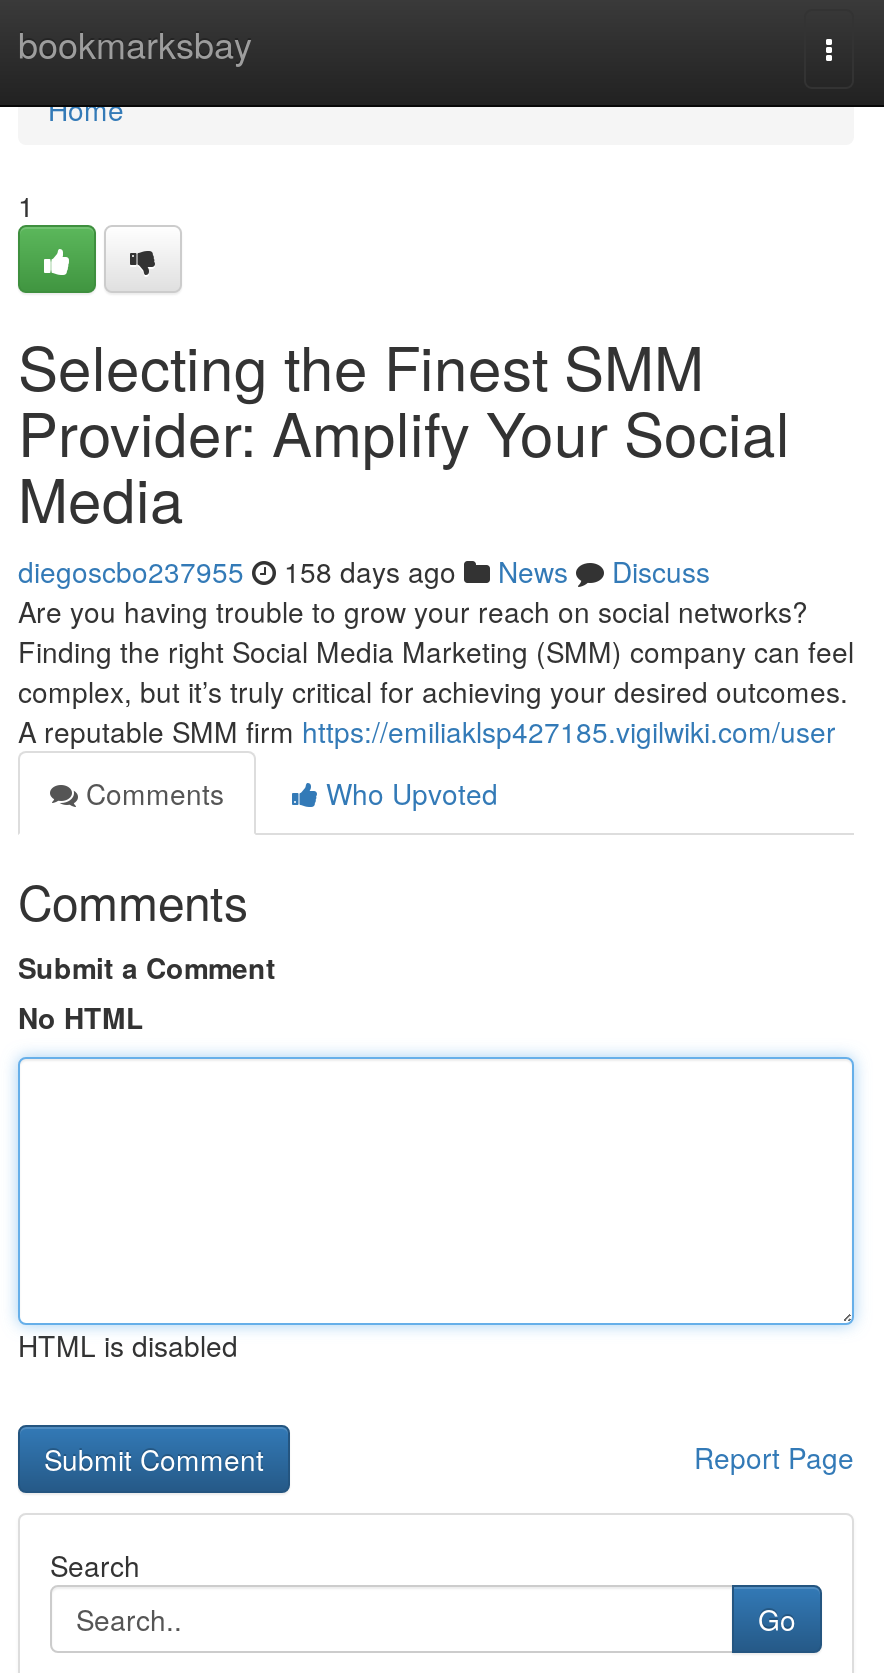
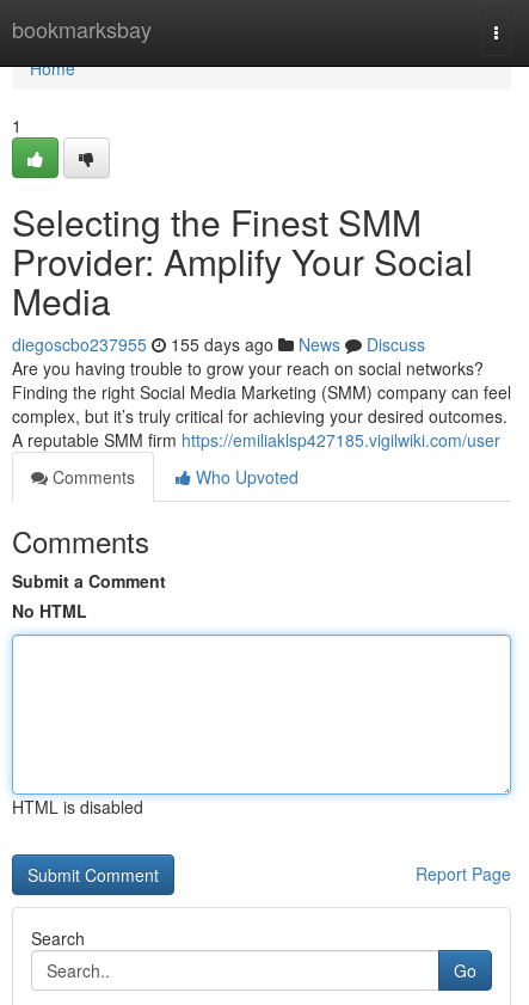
[18,551,710,591] diegoscbo237955 158 days ago News Discuss -> [12,332,425,356] diegoscbo237955 155 days ago News Discuss

